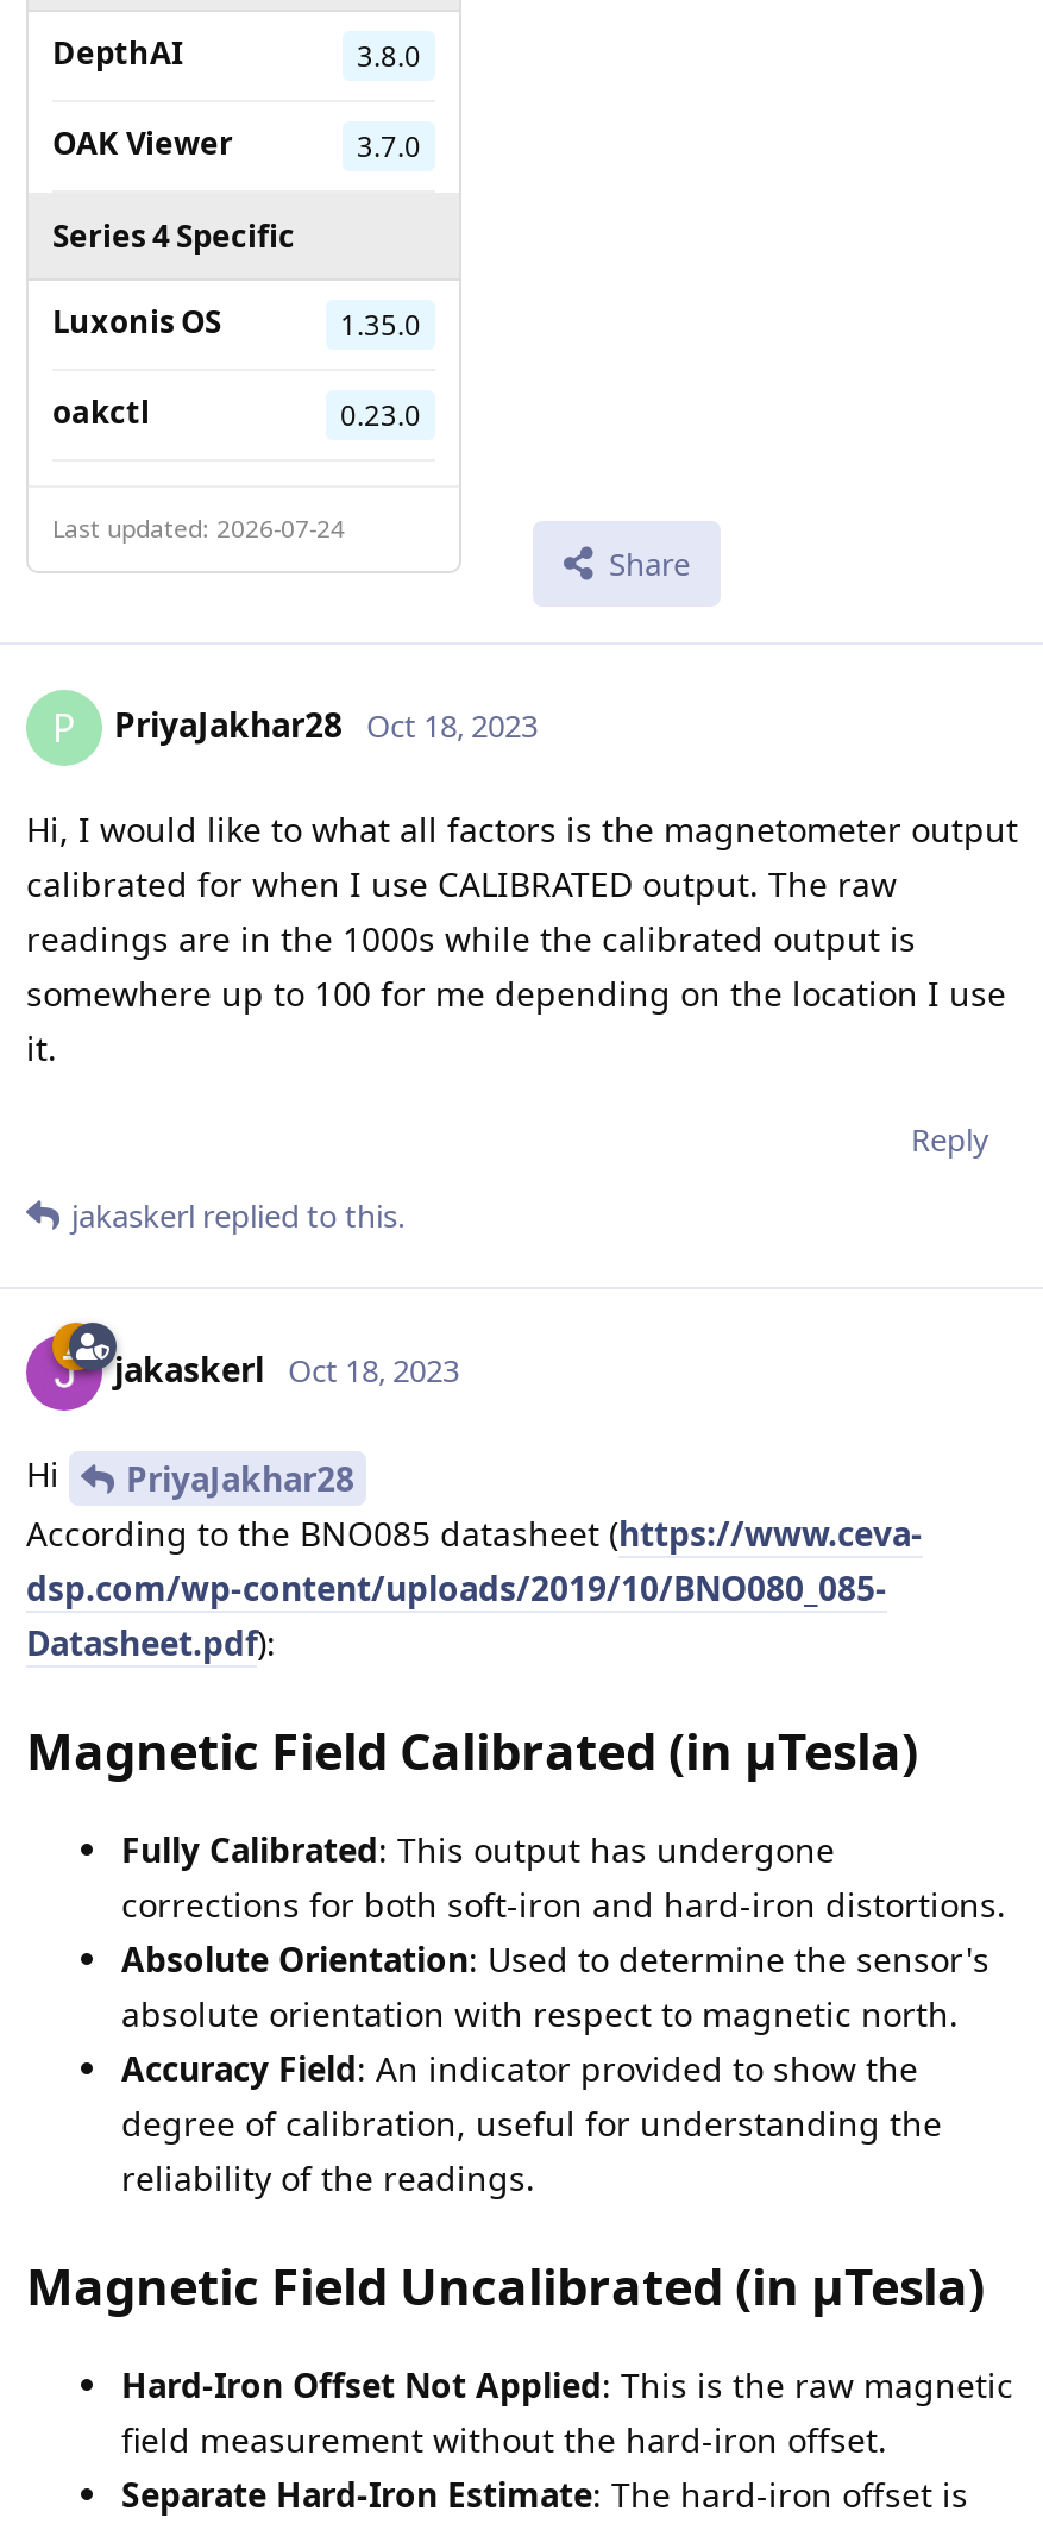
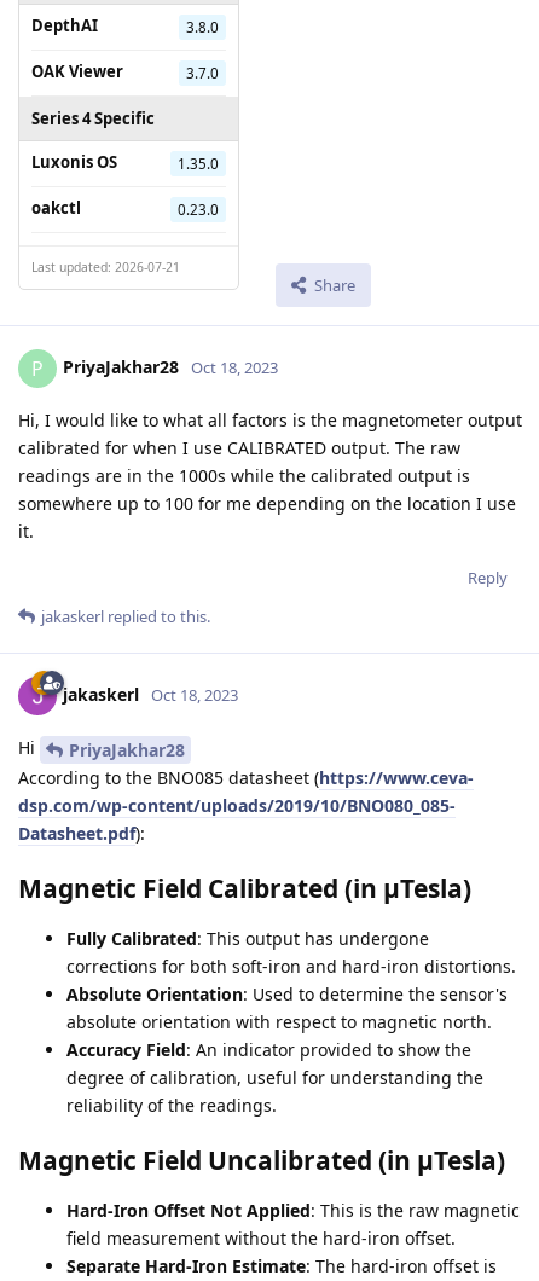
[52,511,345,544] Last updated: 2026-07-24 -> [31,258,180,275] Last updated: 2026-07-21

